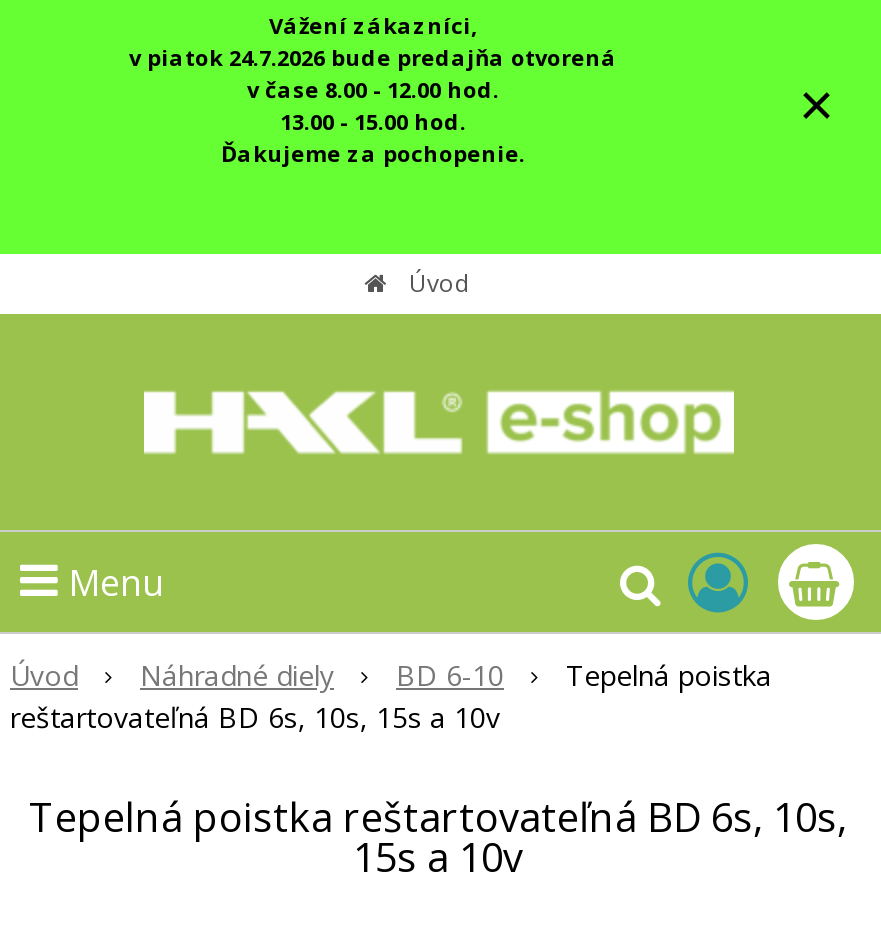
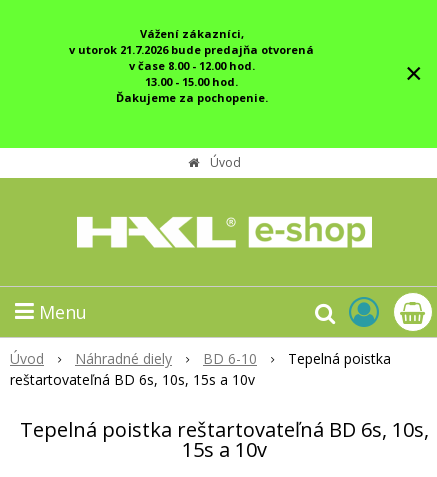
[129,42,617,72] v piatok 24.7.2026 bude predajňa otvorená -> [69,42,314,57] v utorok 21.7.2026 bude predajňa otvorená

